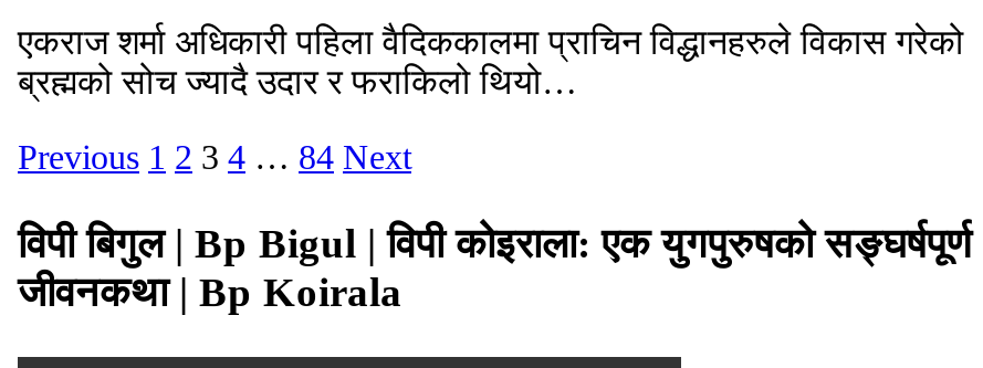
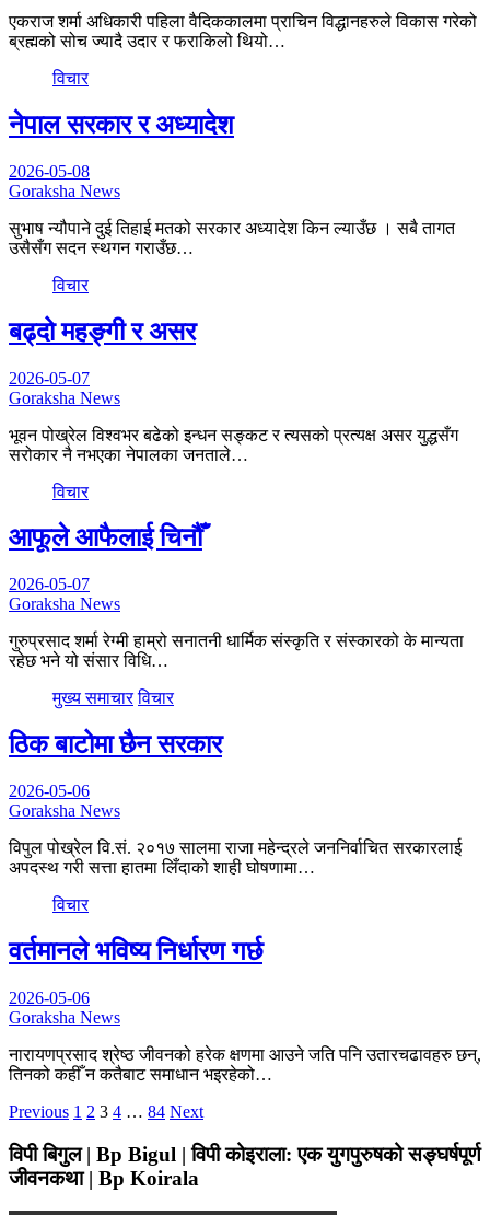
none -> [9,69,481,1084] विचार | नेपाल सरकार र अध्यादेश | 2026-05-08 | Goraksha News | सुभाष न्यौपाने दुई तिहाई मतको सरकार अध्यादेश किन ल्याउँछ । सबै तागत | उसैसँग सदन स्थगन गराउँछ… | विचार | बढ्दो महङ्गी र असर | 2026-05-07 | Goraksha News | भूवन पोख्रेल विश्वभर बढेको इन्धन सङ्कट र त्यसको प्रत्यक्ष असर युद्धसँग | सरोकार नै नभएका नेपालका जनताले… | विचार | आफूले आफैलाई चिनौँ | 2026-05-07 | Goraksha News | गुरुप्रसाद शर्मा रेग्मी हाम्रो सनातनी धार्मिक संस्कृति र संस्कारको के मान्यता | रहेछ भने यो संसार विधि… | मुख्य समाचार विचार | ठिक बाटोमा छैन सरकार | 2026-05-06 | Goraksha News | विपुल पोख्रेल वि.सं. २०१७ सालमा राजा महेन्द्रले जननिर्वाचित सरकारलाई | अपदस्थ गरी सत्ता हातमा लिँदाको शाही घोषणामा… | विचार | वर्तमानले भविष्य निर्धारण गर्छ | 2026-05-06 | Goraksha News | नारायणप्रसाद श्रेष्ठ जीवनको हरेक क्षणमा आउने जति पनि उतारचढावहरु छन्, | तिनको कहीँ न कतैबाट समाधान भइरहेको…

